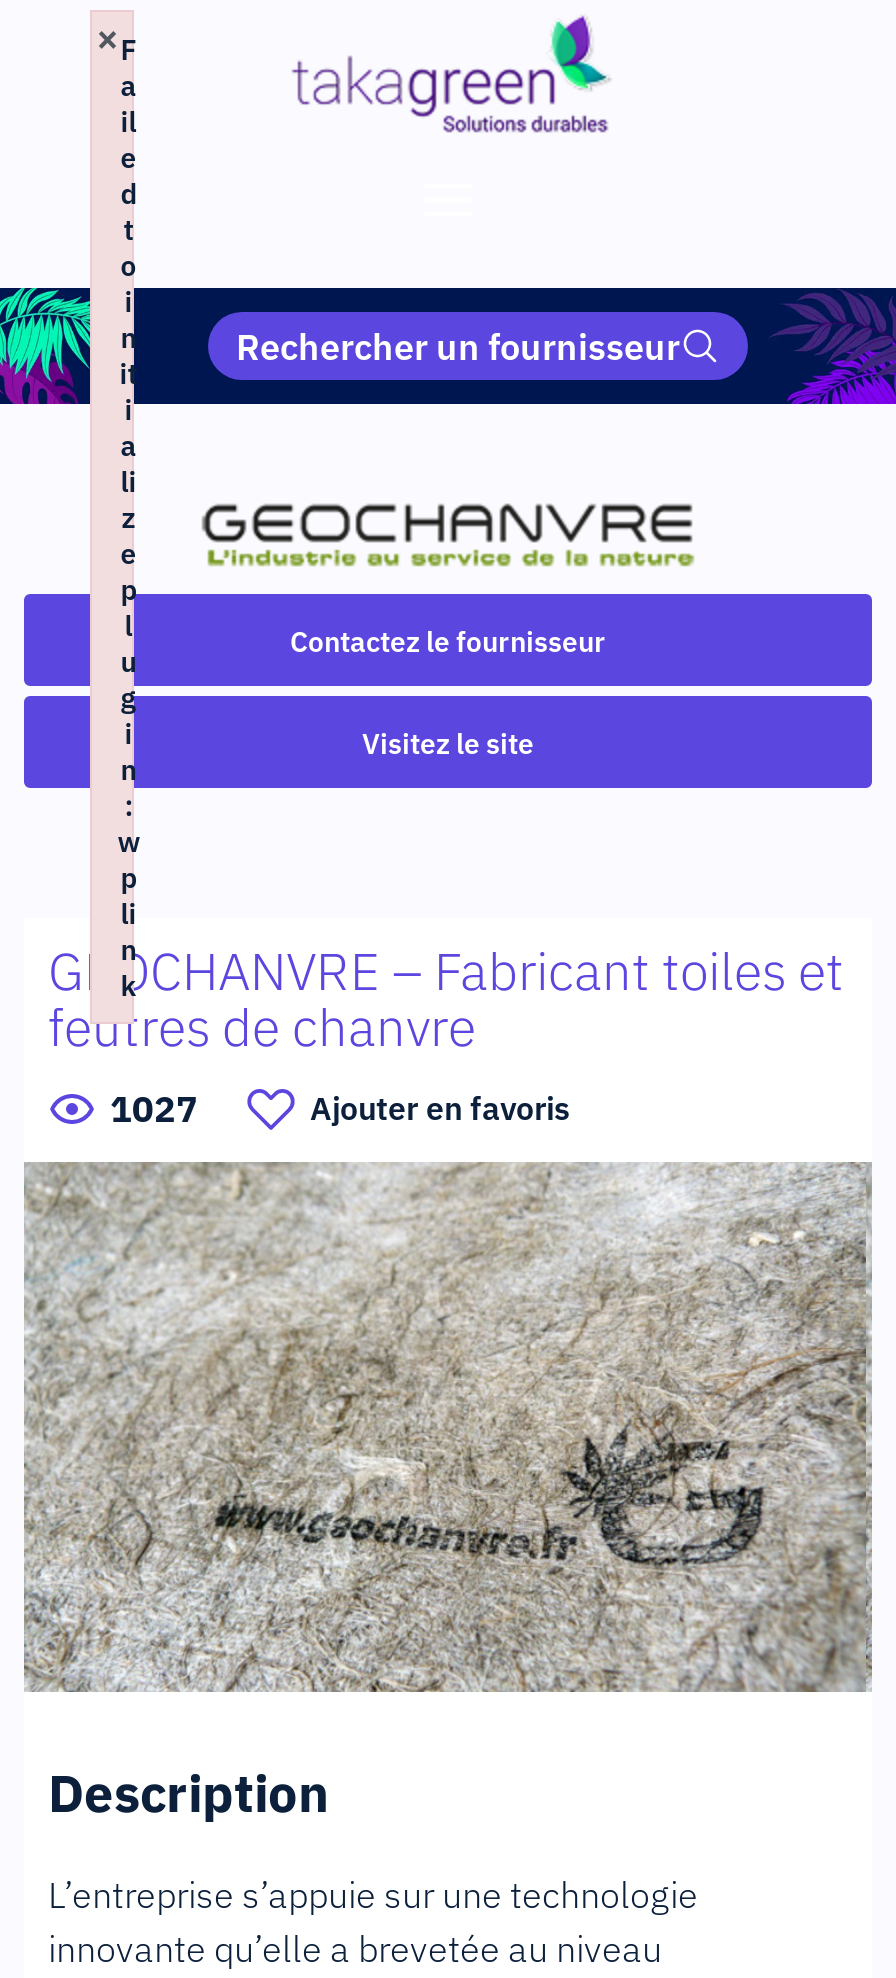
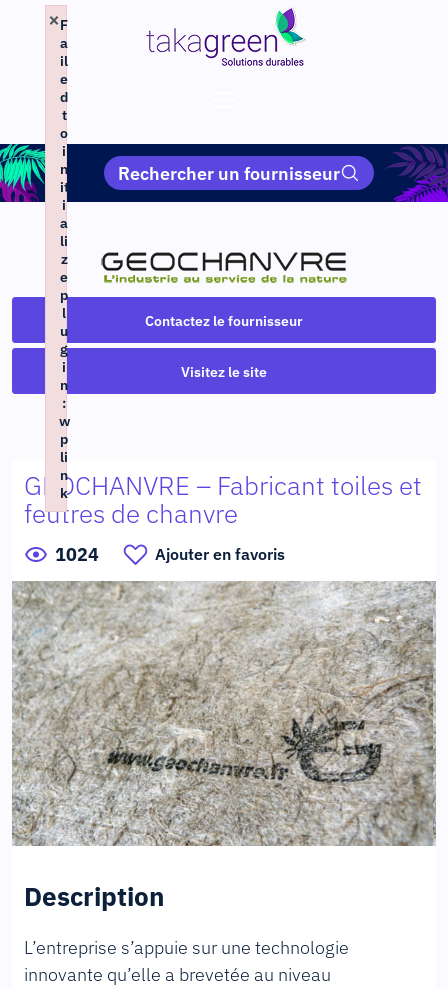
[110,1085,198,1131] 1027 -> [55,542,99,565] 1024

